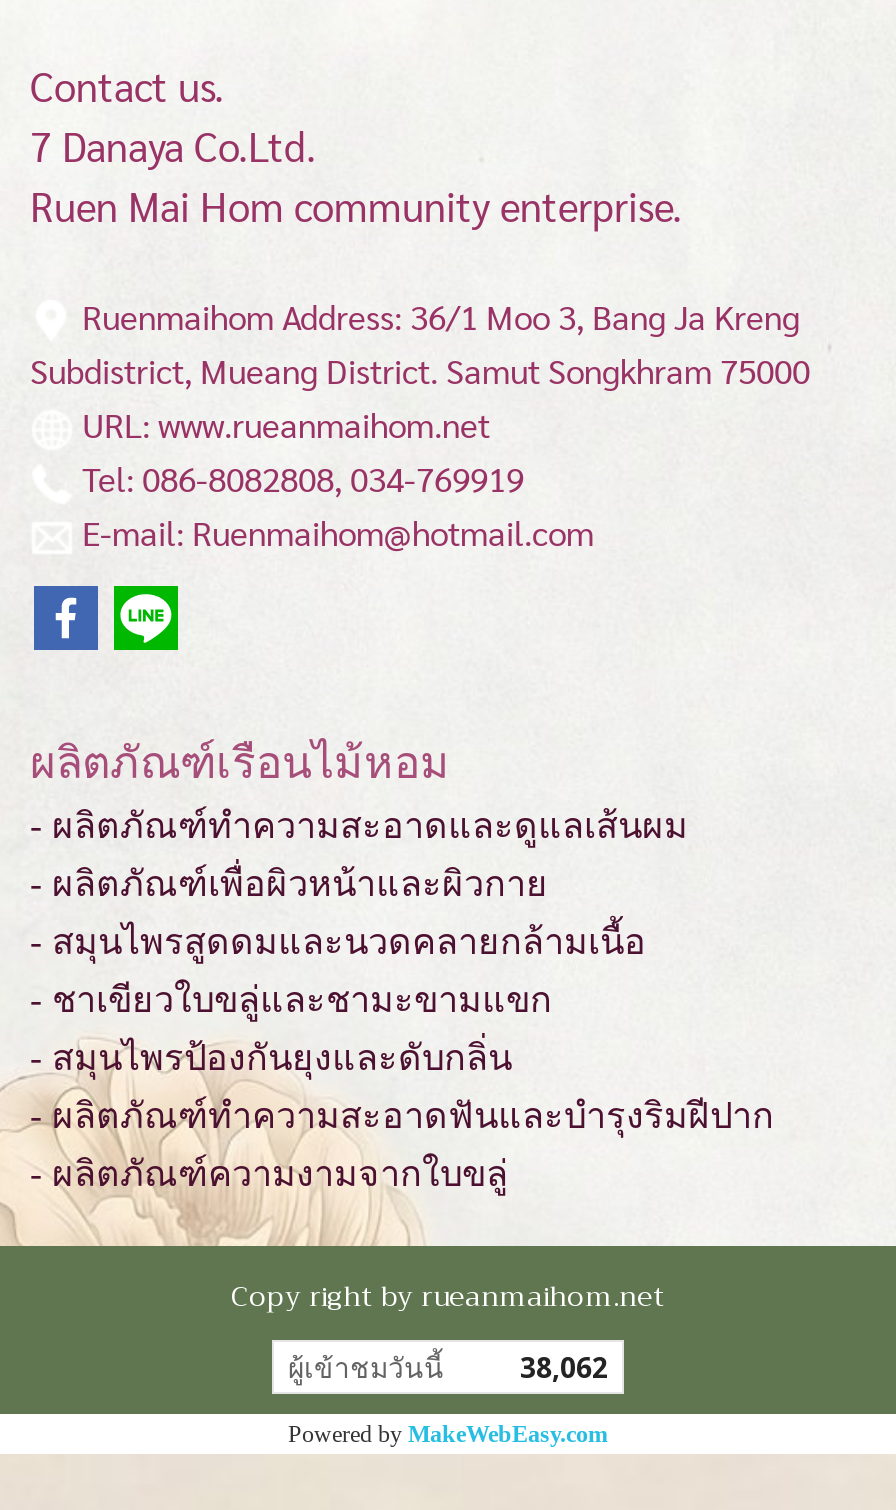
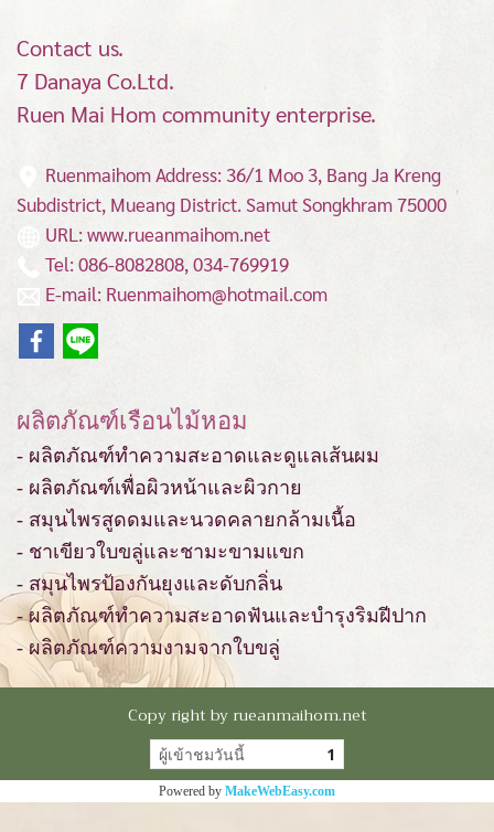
[520,1347,608,1385] 38,062 -> [326,743,335,764] 1

